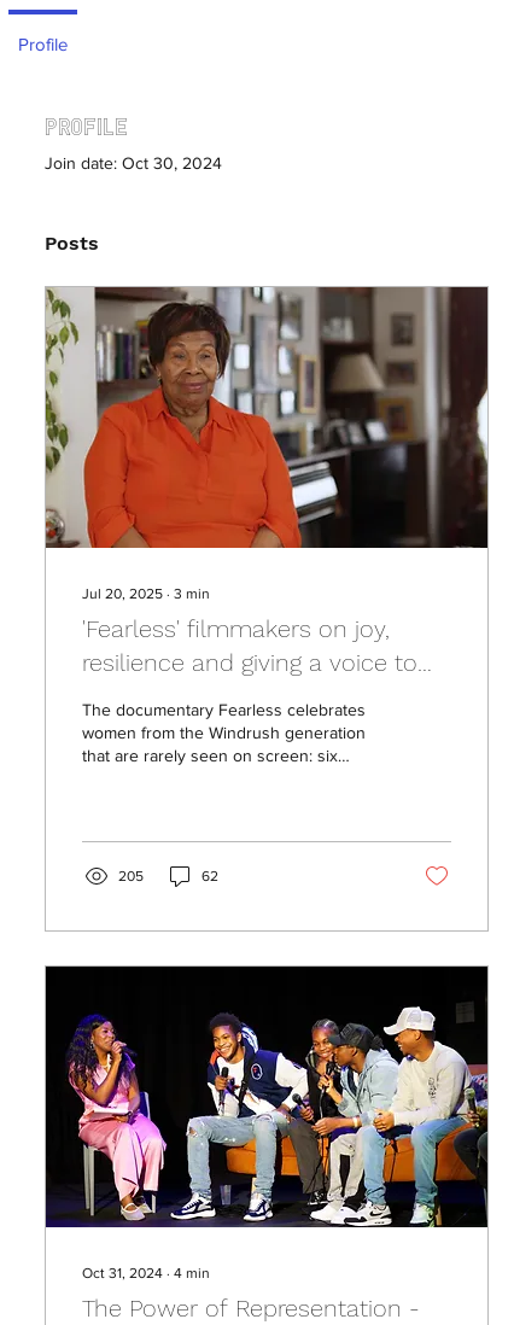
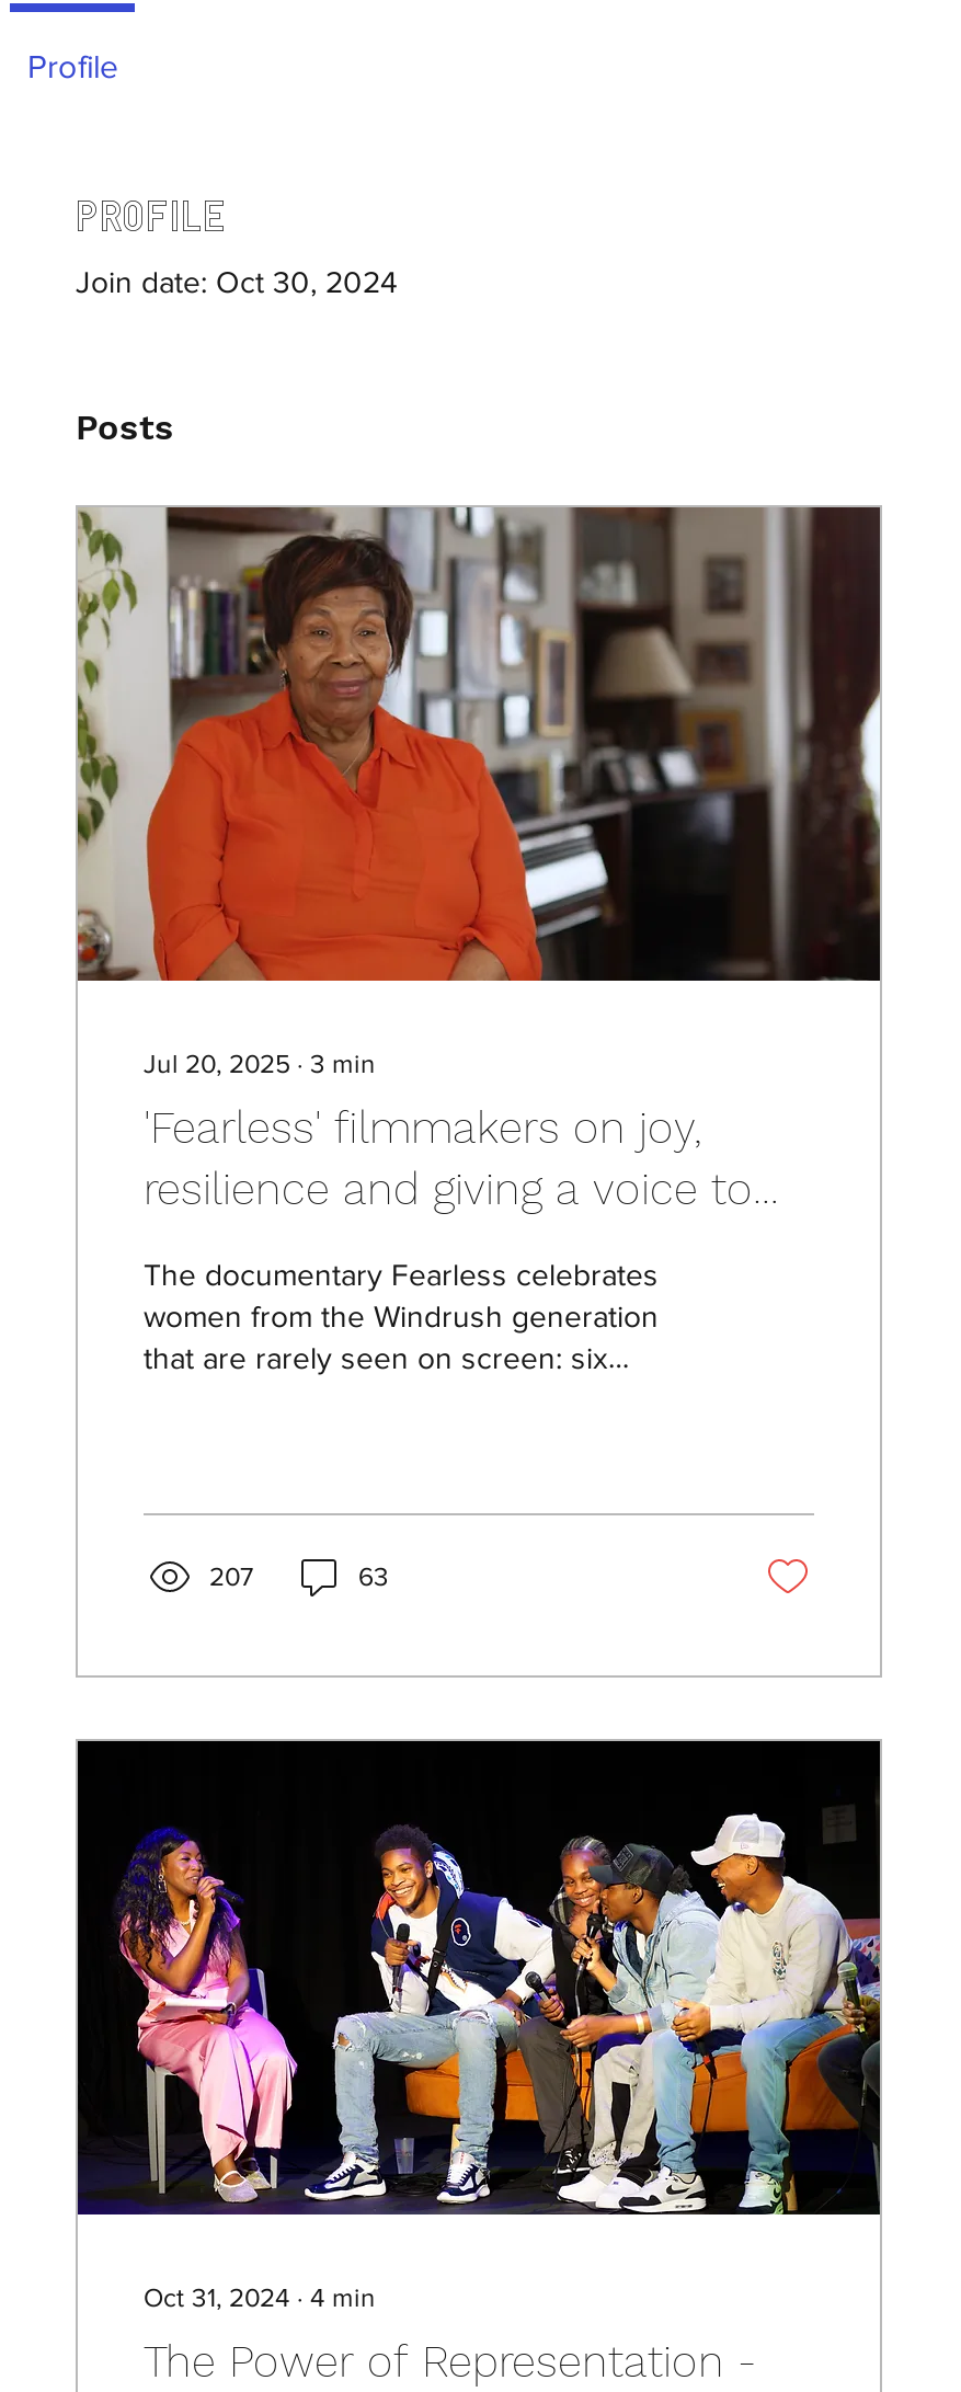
[118,867,144,884] 205 -> [209,1560,253,1591] 207
[201,867,218,884] 62 -> [358,1560,389,1591] 63

